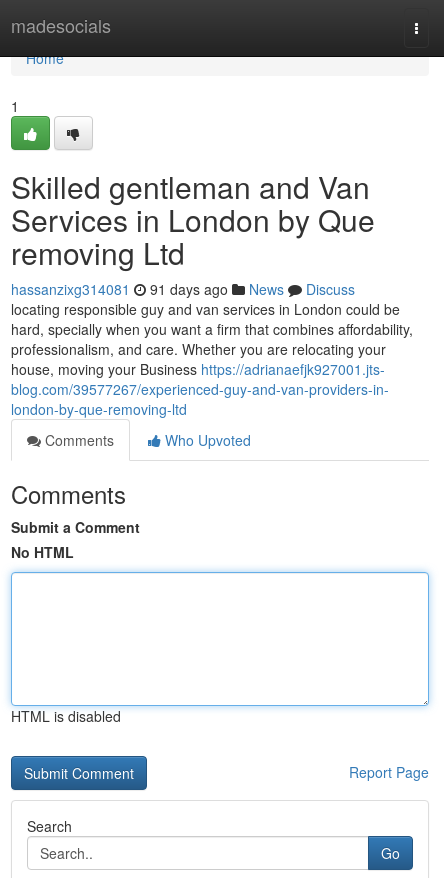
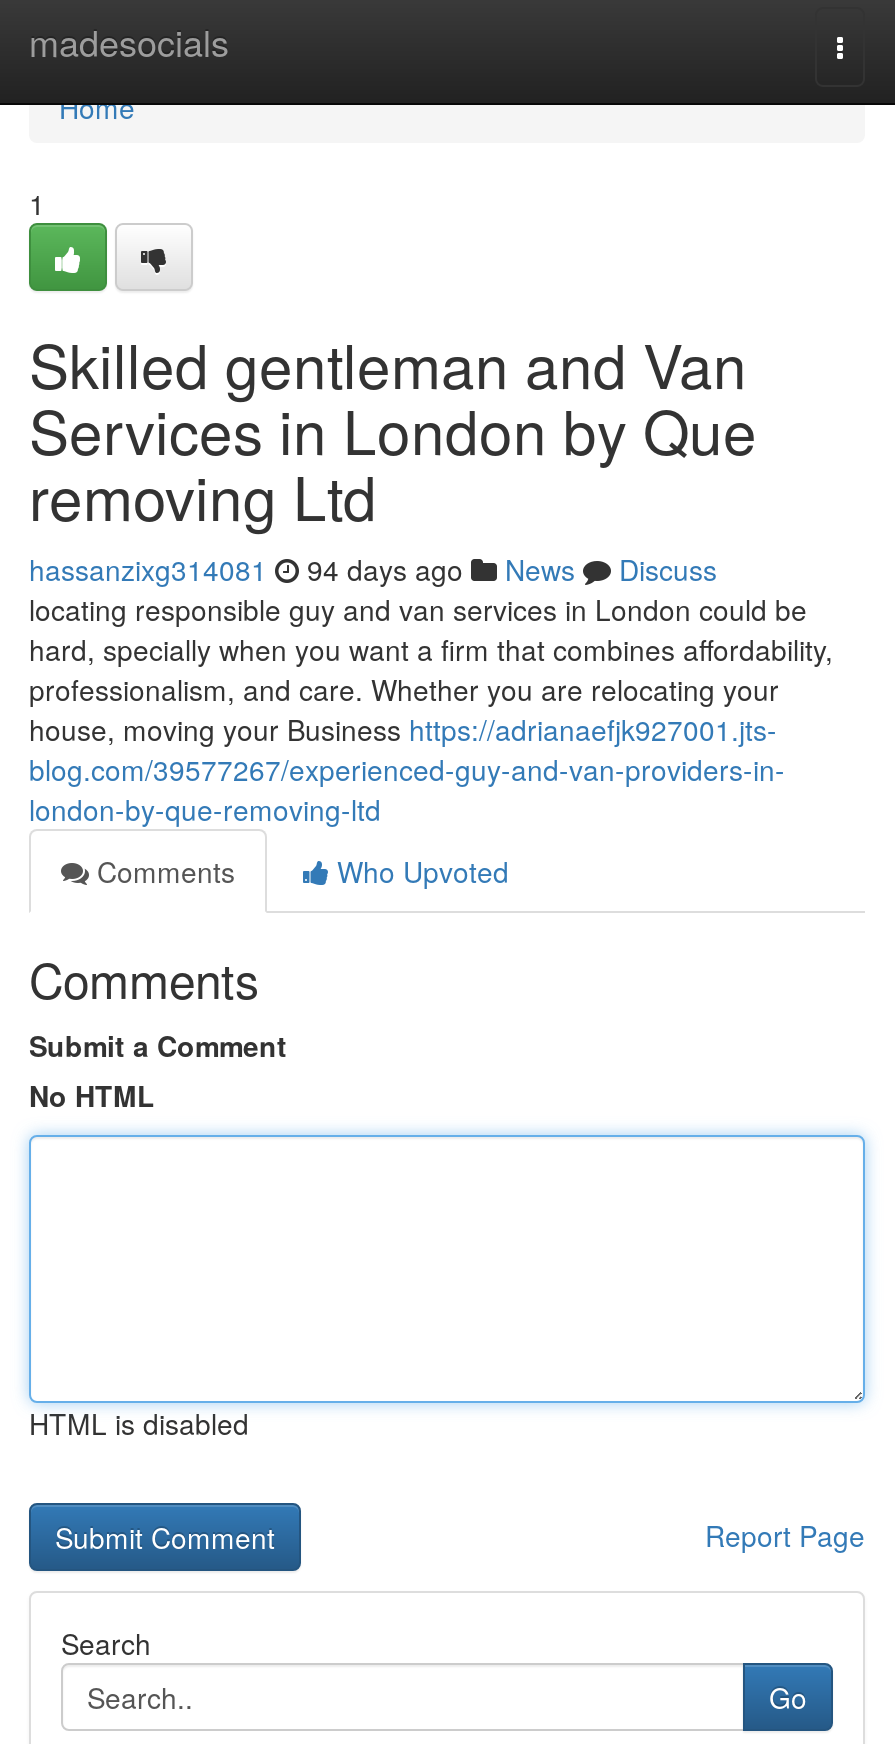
[11,279,355,299] hassanzixg314081 91 days ago News Discuss -> [29,549,717,589] hassanzixg314081 94 days ago News Discuss

